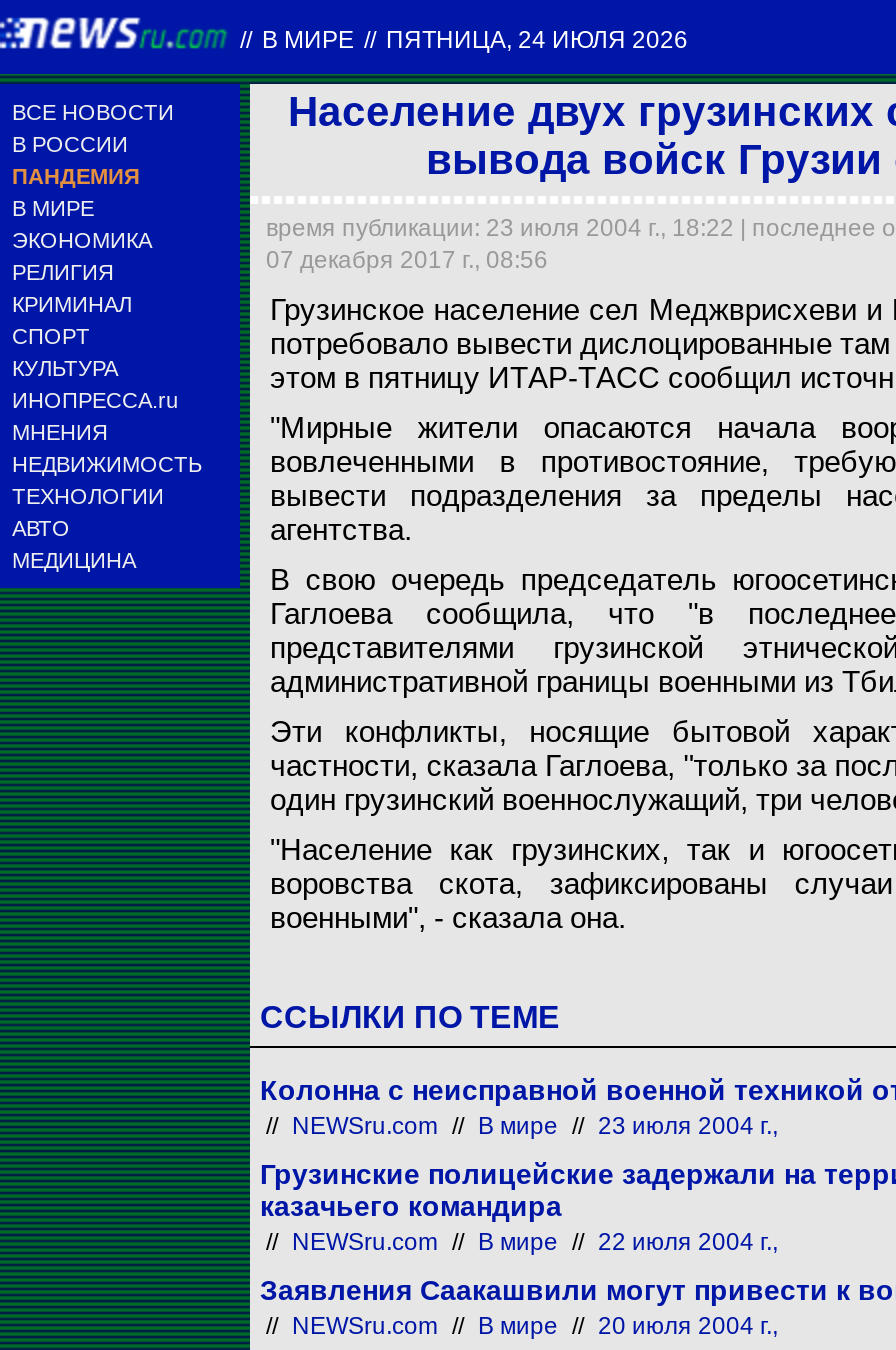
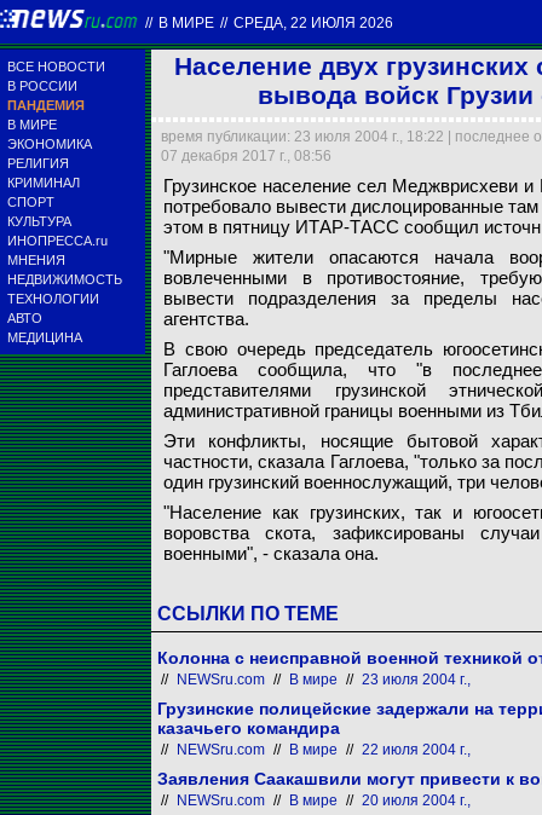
[240,25,688,53] // В МИРЕ // ПЯТНИЦА, 24 ИЮЛЯ 2026 -> [145,14,393,31] // В МИРЕ // СРЕДА, 22 ИЮЛЯ 2026

